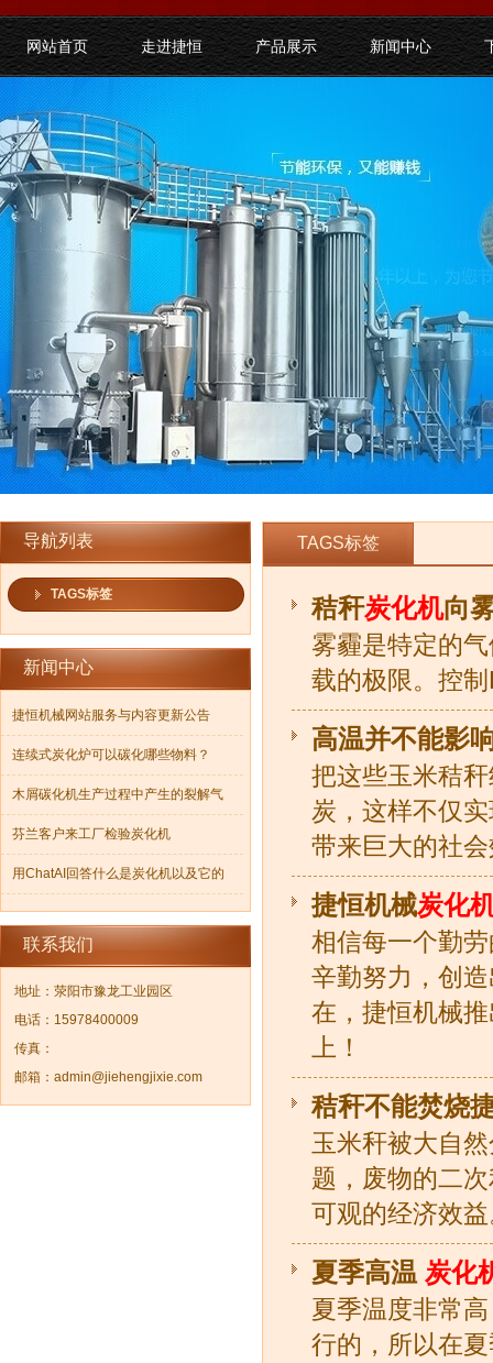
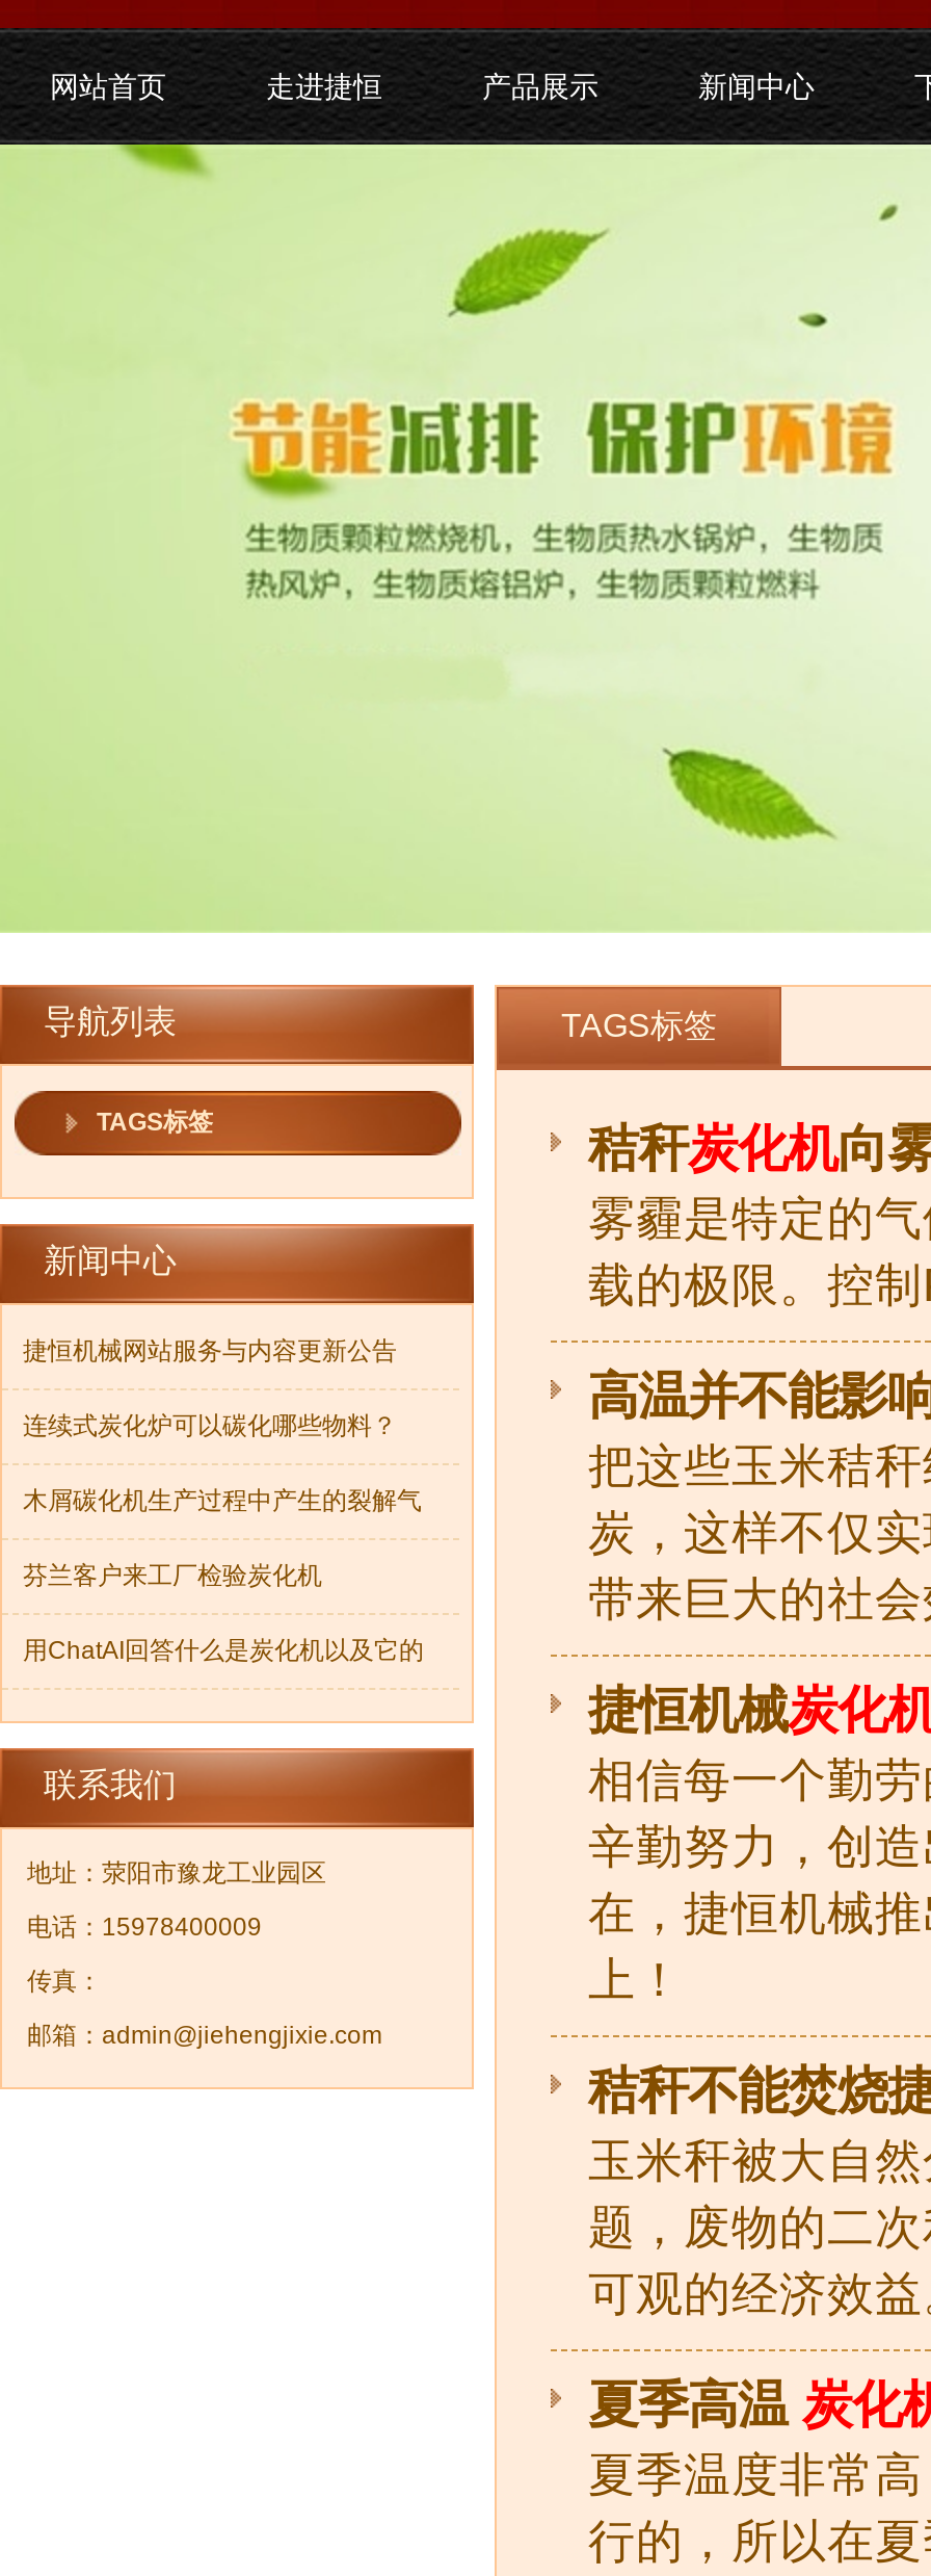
[3,76,490,495] [image] -> [6,142,925,935] [image]

